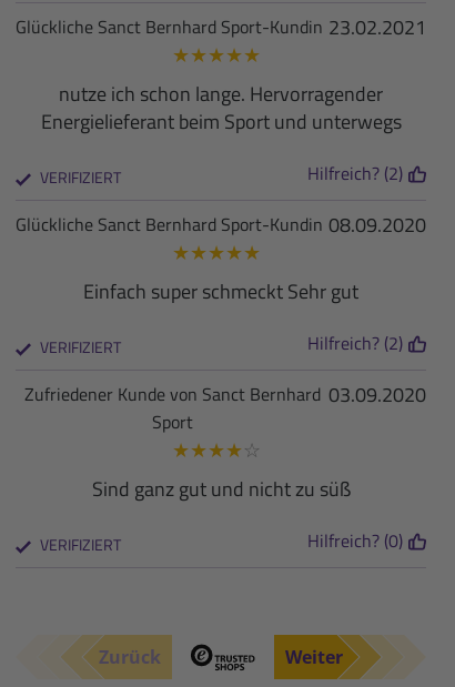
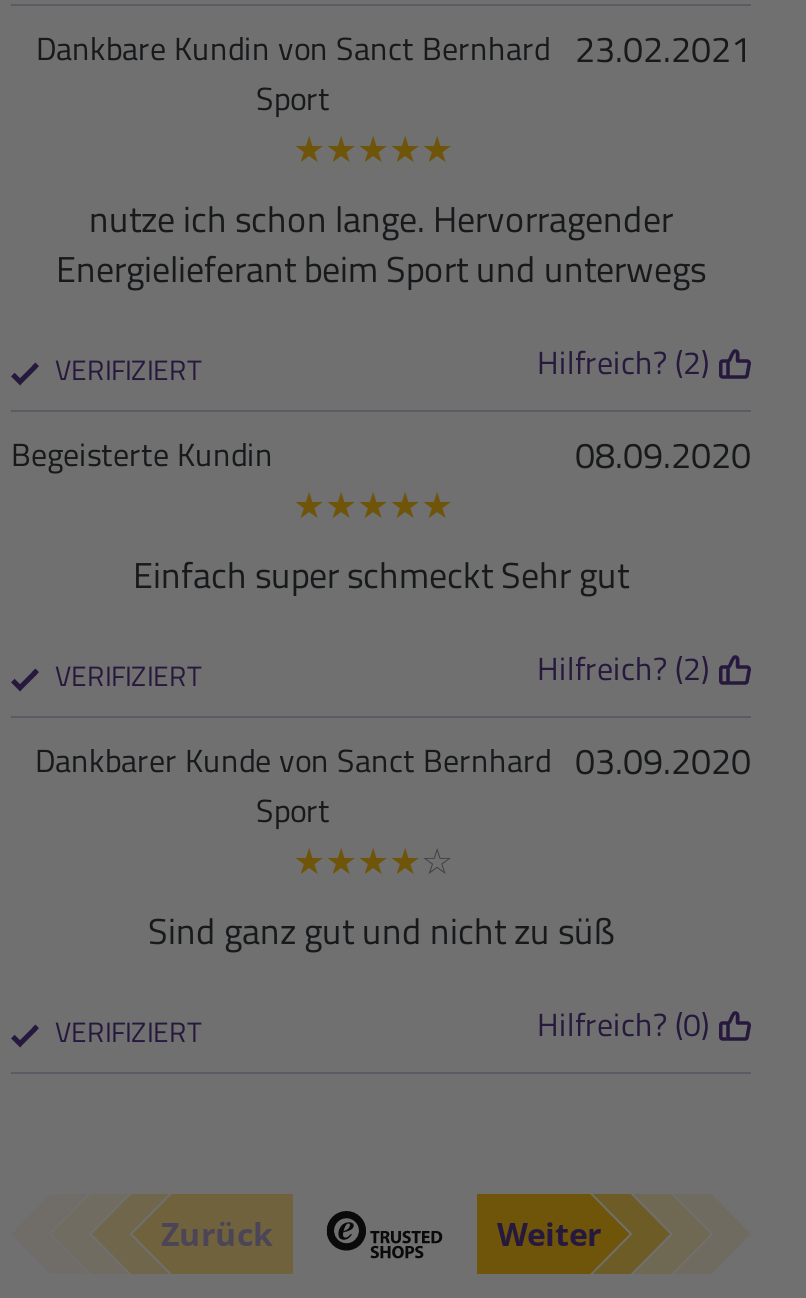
[16,14,323,40] Glückliche Sanct Bernhard Sport-Kundin -> [36,25,550,123] Dankbare Kundin von Sanct Bernhard | Sport
[16,211,323,238] Glückliche Sanct Bernhard Sport-Kundin -> [11,431,273,479] Begeisterte Kundin
[24,381,320,408] Zufriedener Kunde von Sanct Bernhard -> [35,737,551,785] Dankbarer Kunde von Sanct Bernhard

